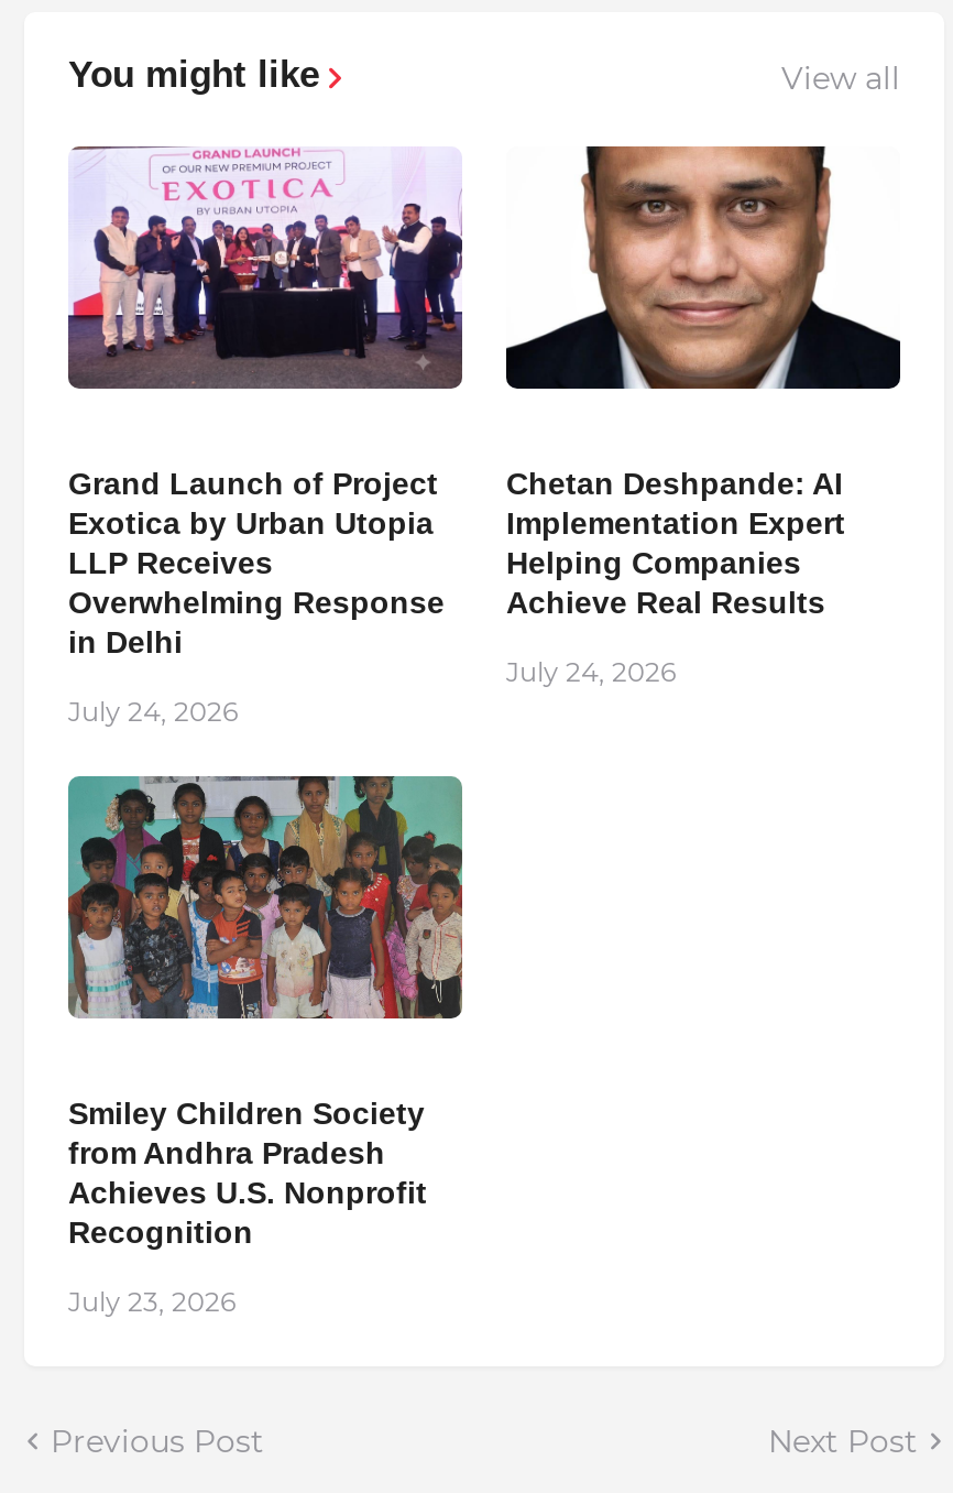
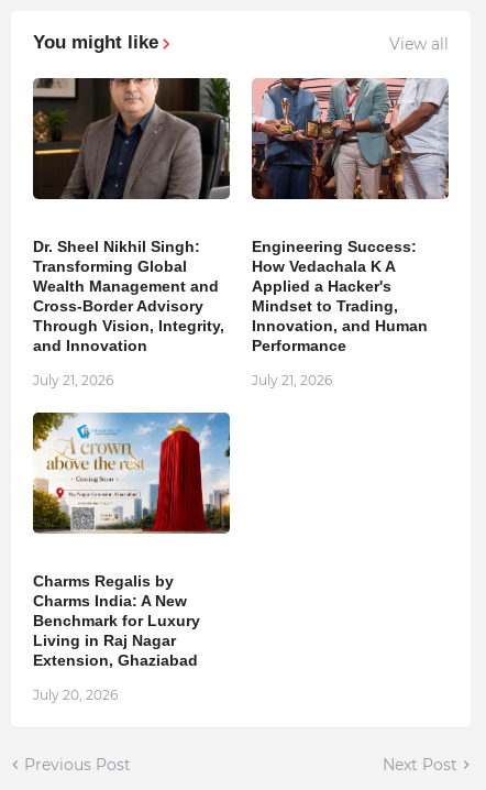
[66,144,462,660] [image] | Grand Launch of Project | Exotica by Urban Utopia | LLP Receives | Overwhelming Response | in Delhi -> [32,77,231,354] [image] | Dr. Sheel Nikhil Singh: | Transforming Global | Wealth Management and | Cross-Border Advisory | Through Vision, Integrity, | and Innovation
[506,146,902,620] [image] | Chetan Deshpande: AI | Implementation Expert | Helping Companies | Achieve Real Results -> [251,77,450,354] [image] | Engineering Success: | How Vedachala K A | Applied a Hacker's | Mindset to Trading, | Innovation, and Human | Performance
[506,655,676,688] July 24, 2026 -> [252,372,332,388] July 21, 2026
[68,695,238,728] July 24, 2026 -> [33,372,113,388] July 21, 2026
[66,774,464,1250] [image] | Smiley Children Society | from Andhra Pradesh | Achieves U.S. Nonprofit | Recognition -> [32,412,231,669] [image] | Charms Regalis by | Charms India: A New | Benchmark for Luxury | Living in Raj Nagar | Extension, Ghaziabad
[68,1285,235,1318] July 23, 2026 -> [33,687,118,703] July 20, 2026

